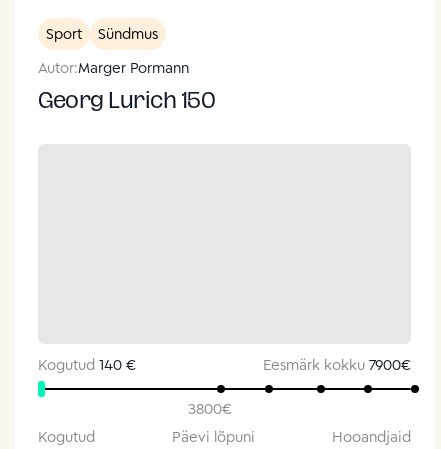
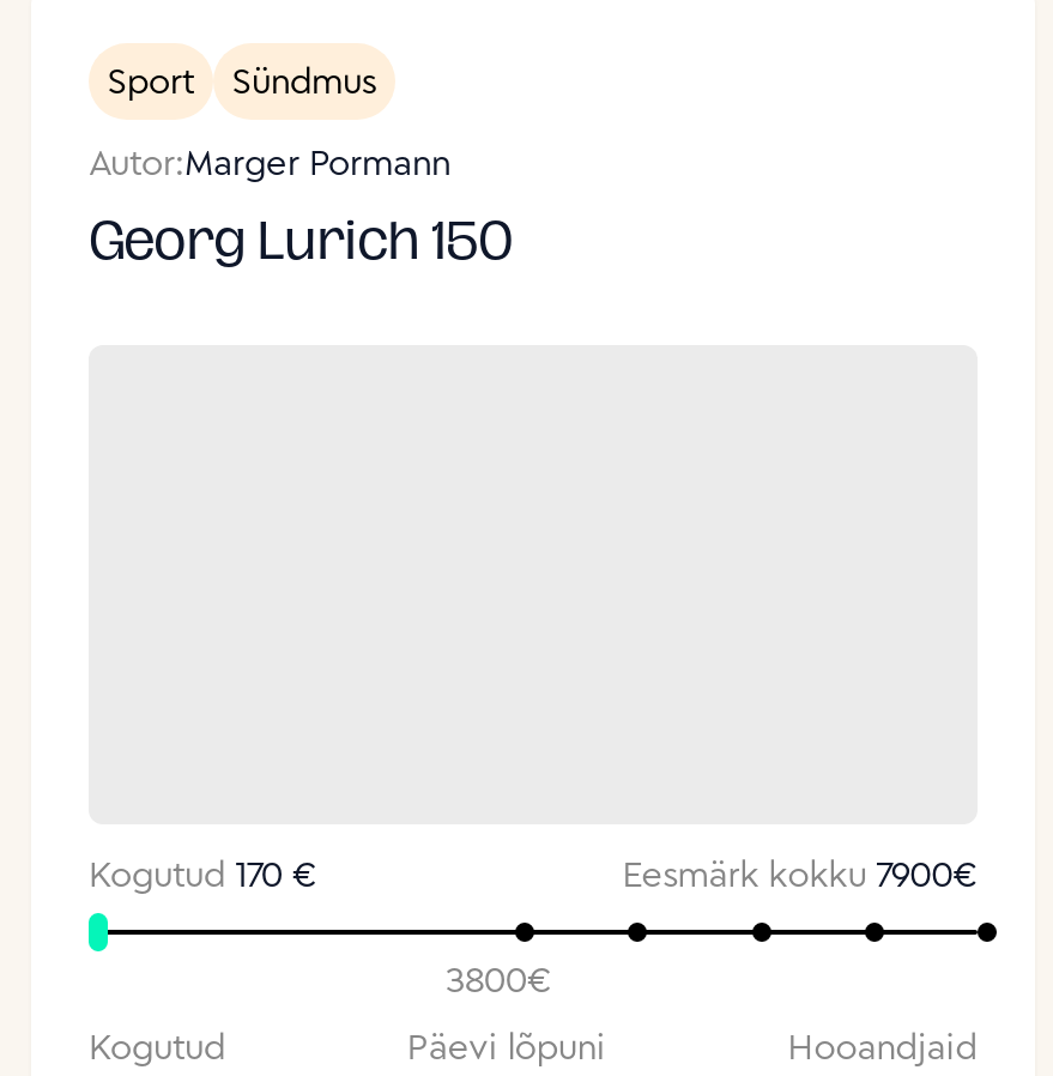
[38,355,136,374] Kogutud 140 € -> [89,851,316,896] Kogutud 170 €

